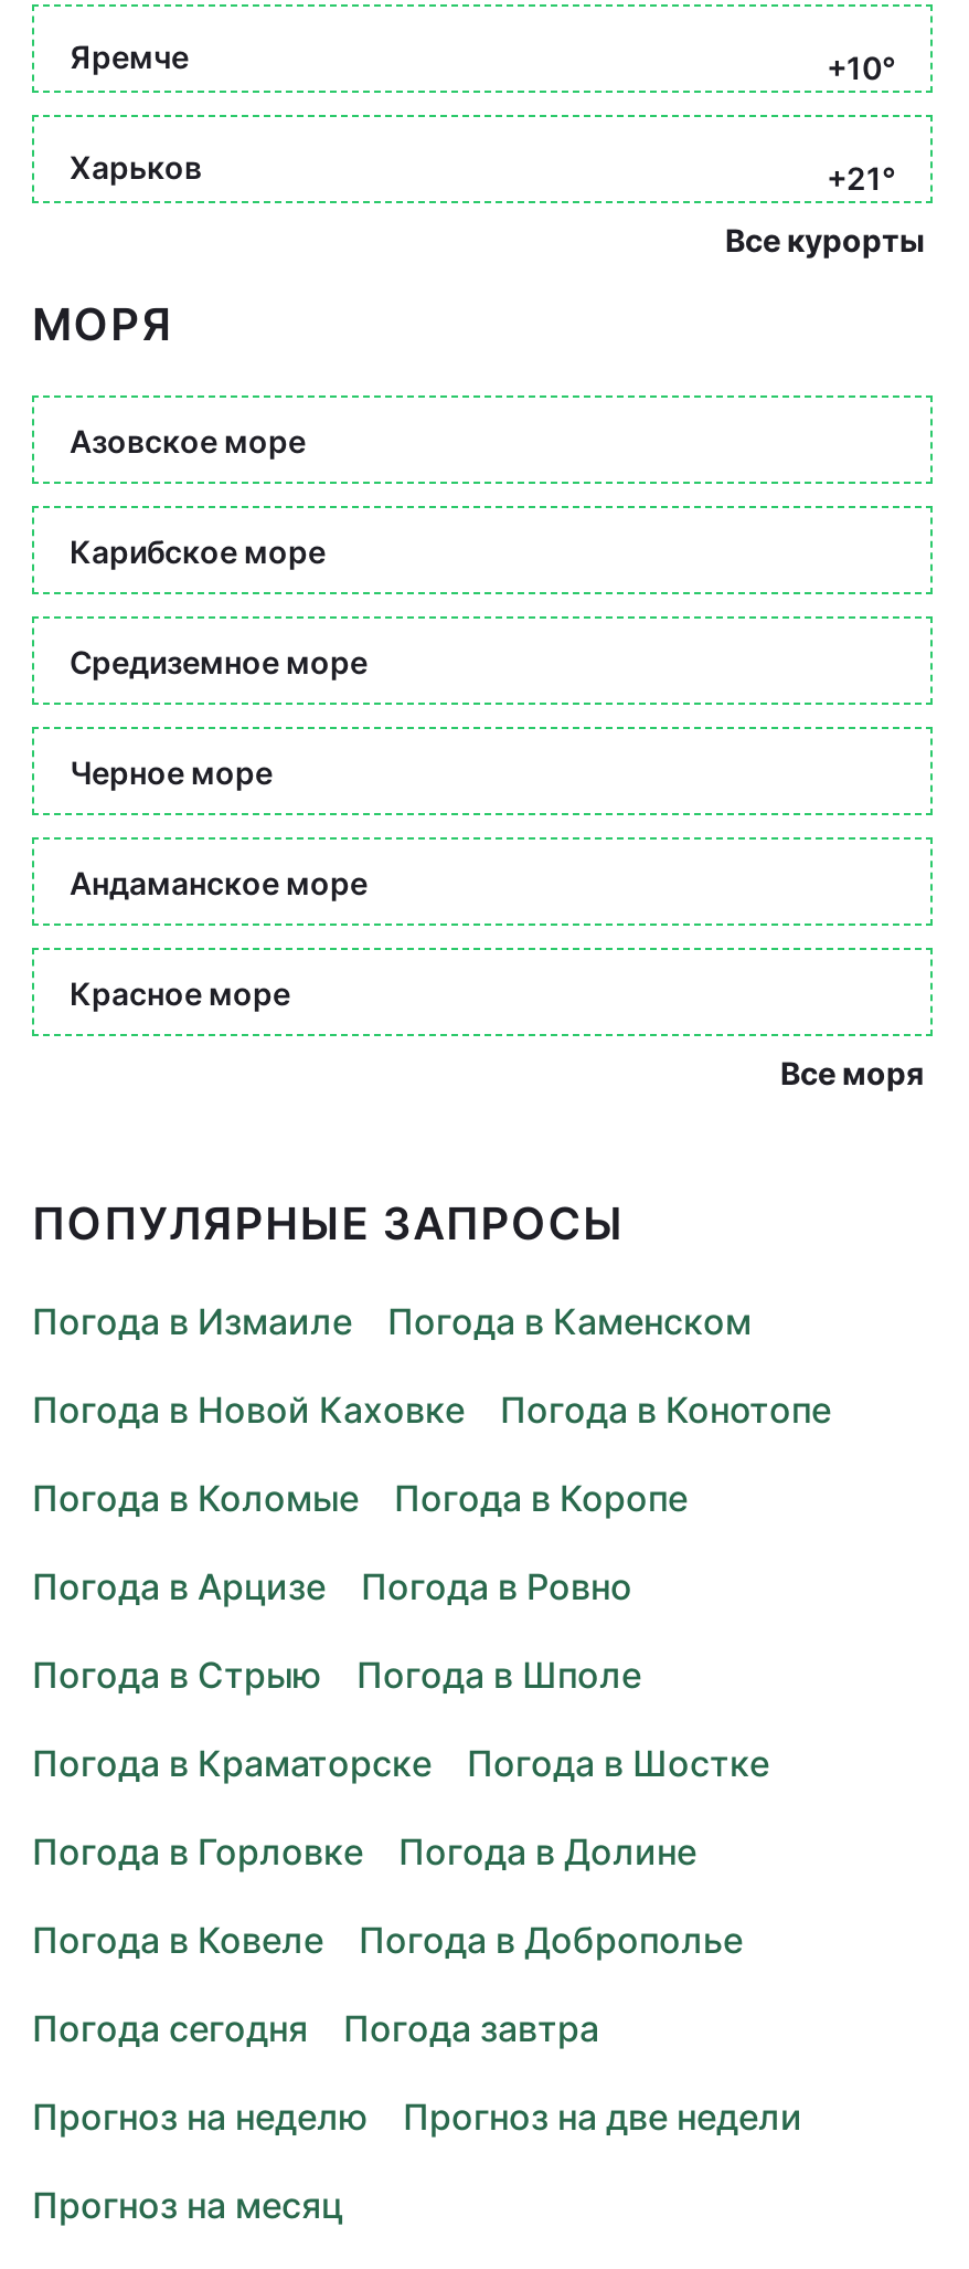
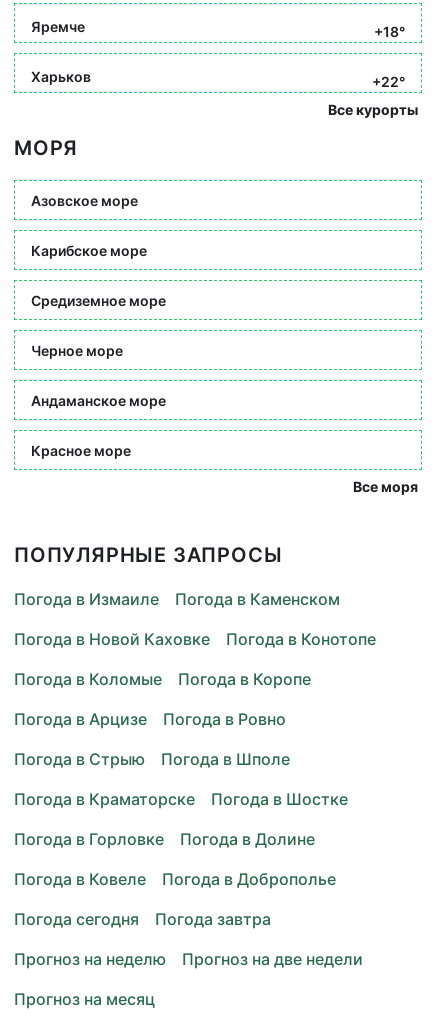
[827,49,895,86] +10° -> [374,23,405,40] +18°
[827,159,895,197] +21° -> [372,73,405,90] +22°

